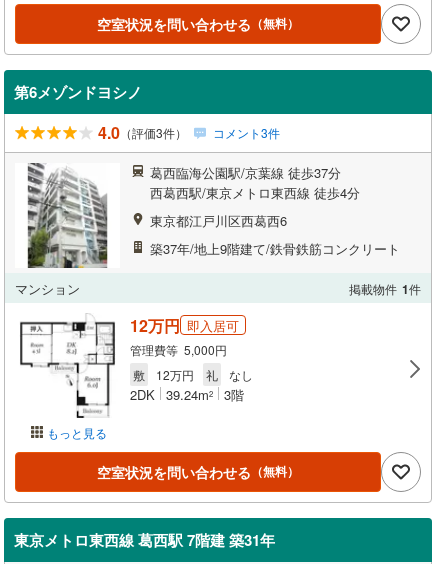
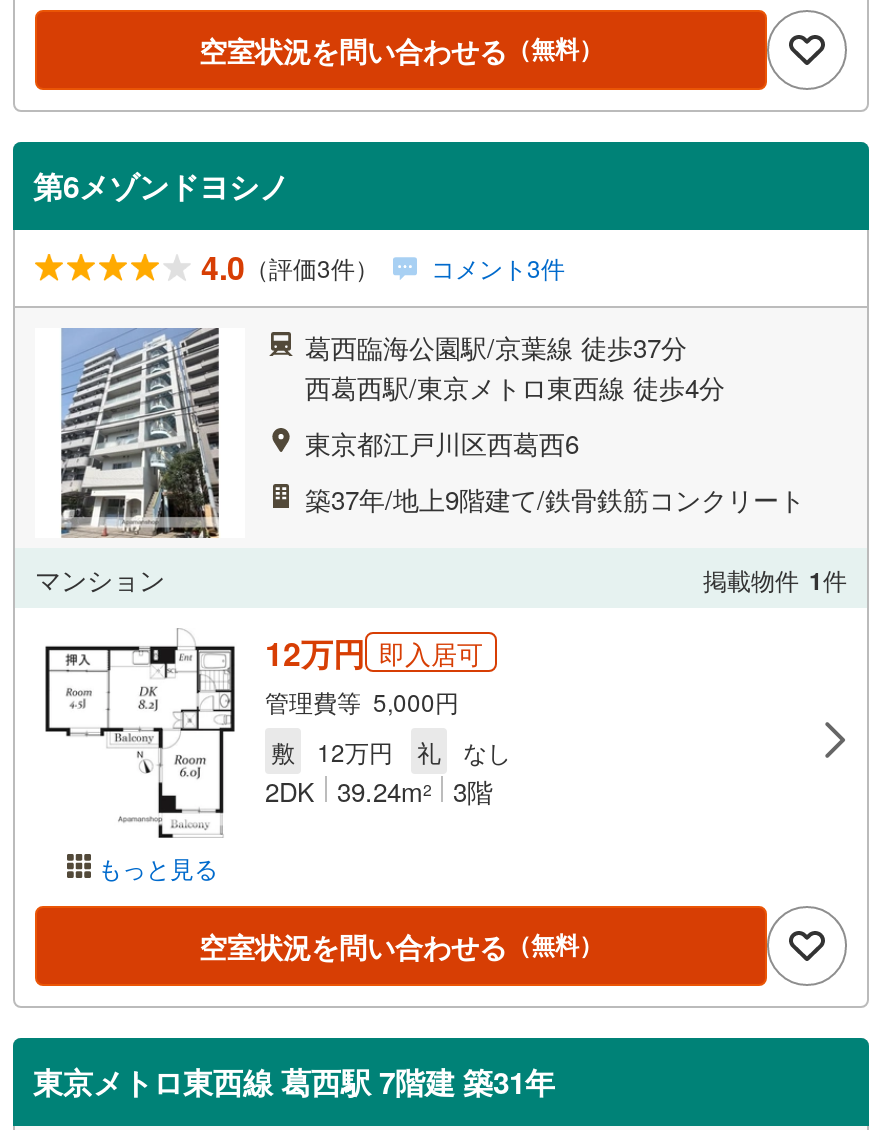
[27,163,108,268] [image] -> [61,326,221,538] [image]

